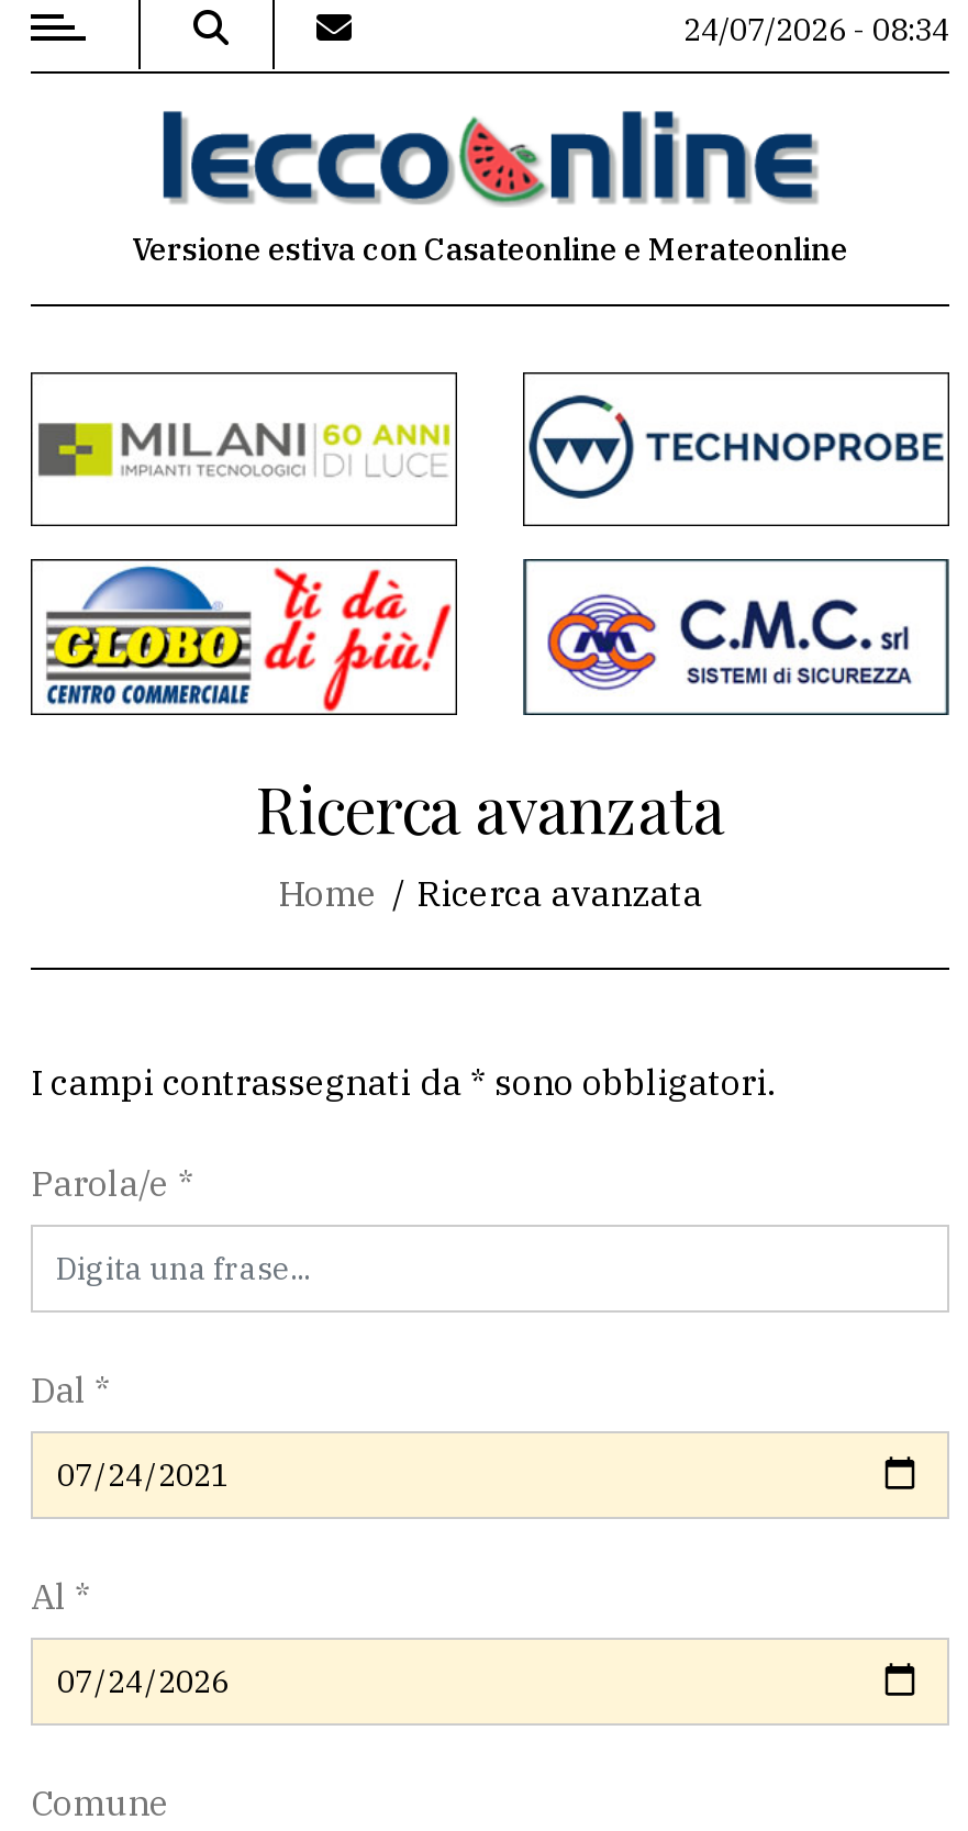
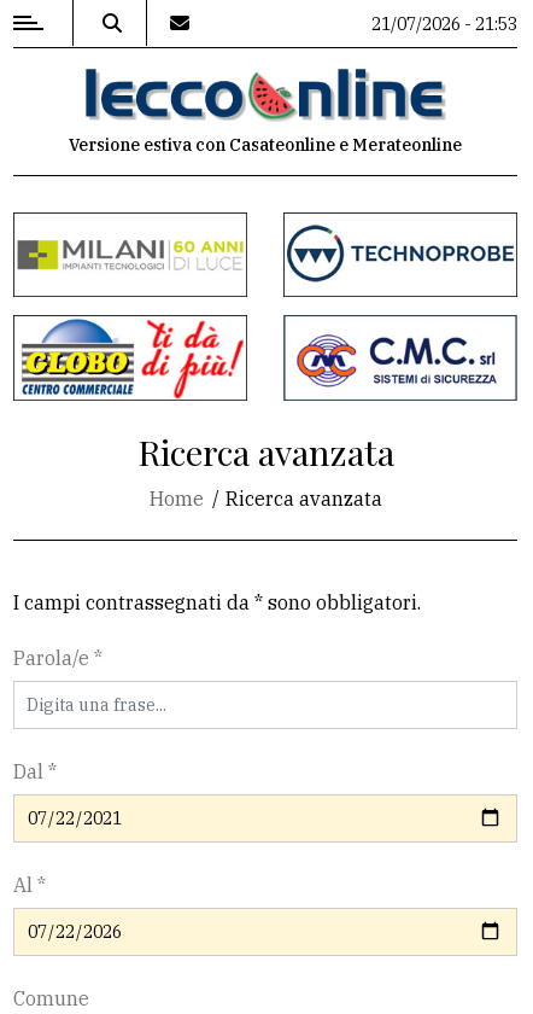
[683,10,949,49] 24/07/2026 - 08:34 -> [371,13,517,35] 21/07/2026 - 21:53

